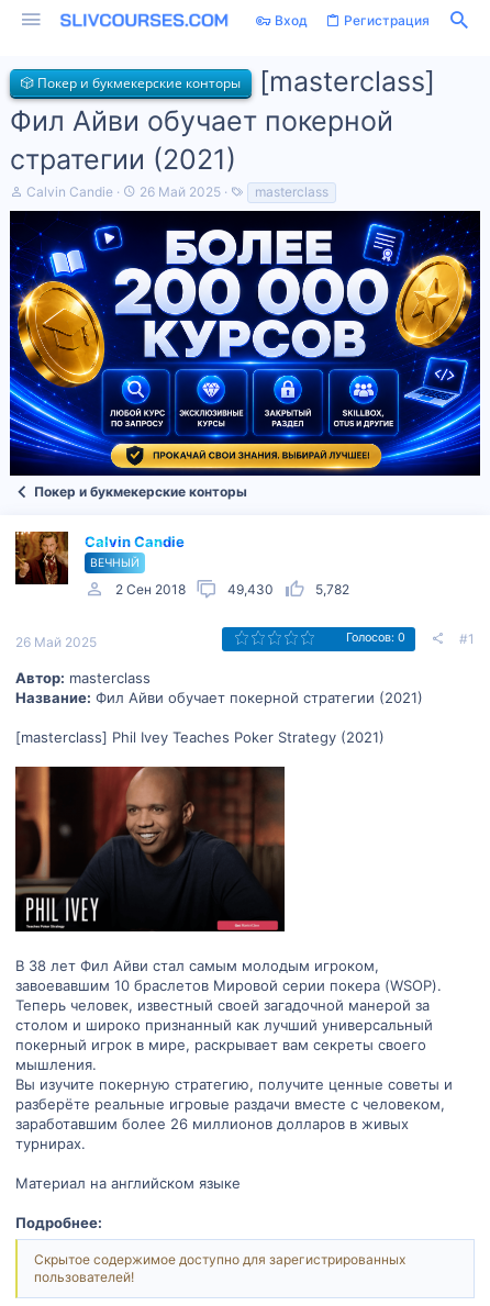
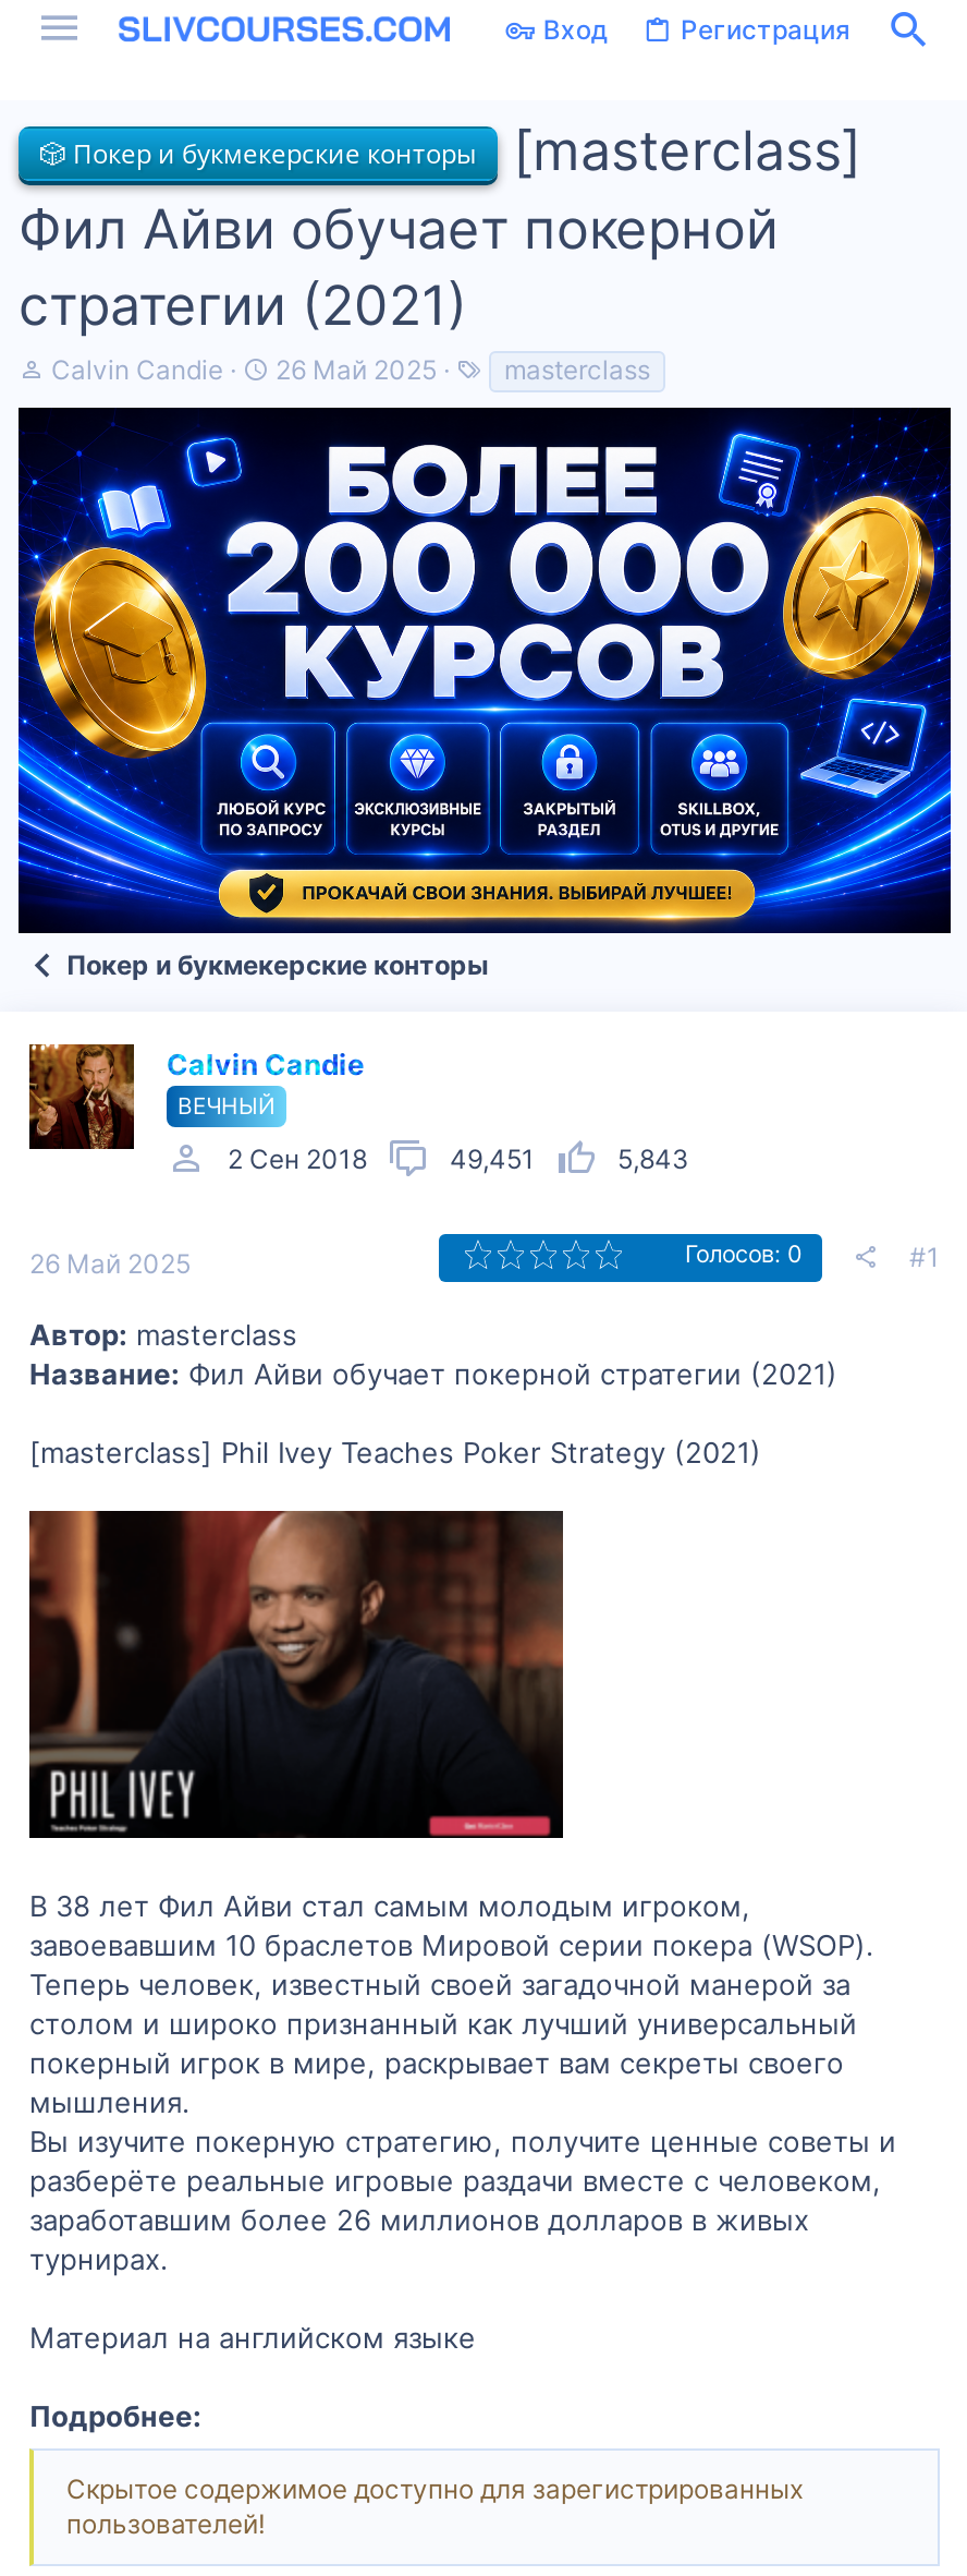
[227,581,274,597] 49,430 -> [450,1142,535,1174] 49,451
[315,581,349,597] 5,782 -> [617,1142,689,1174] 5,843

